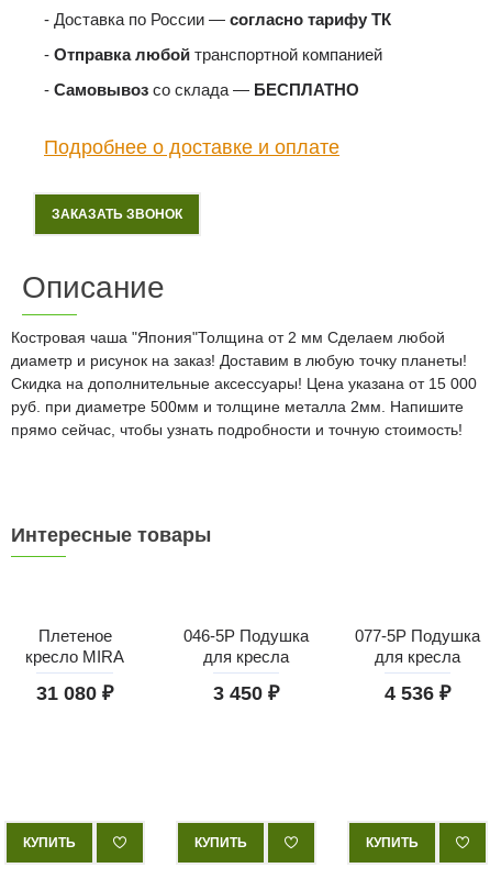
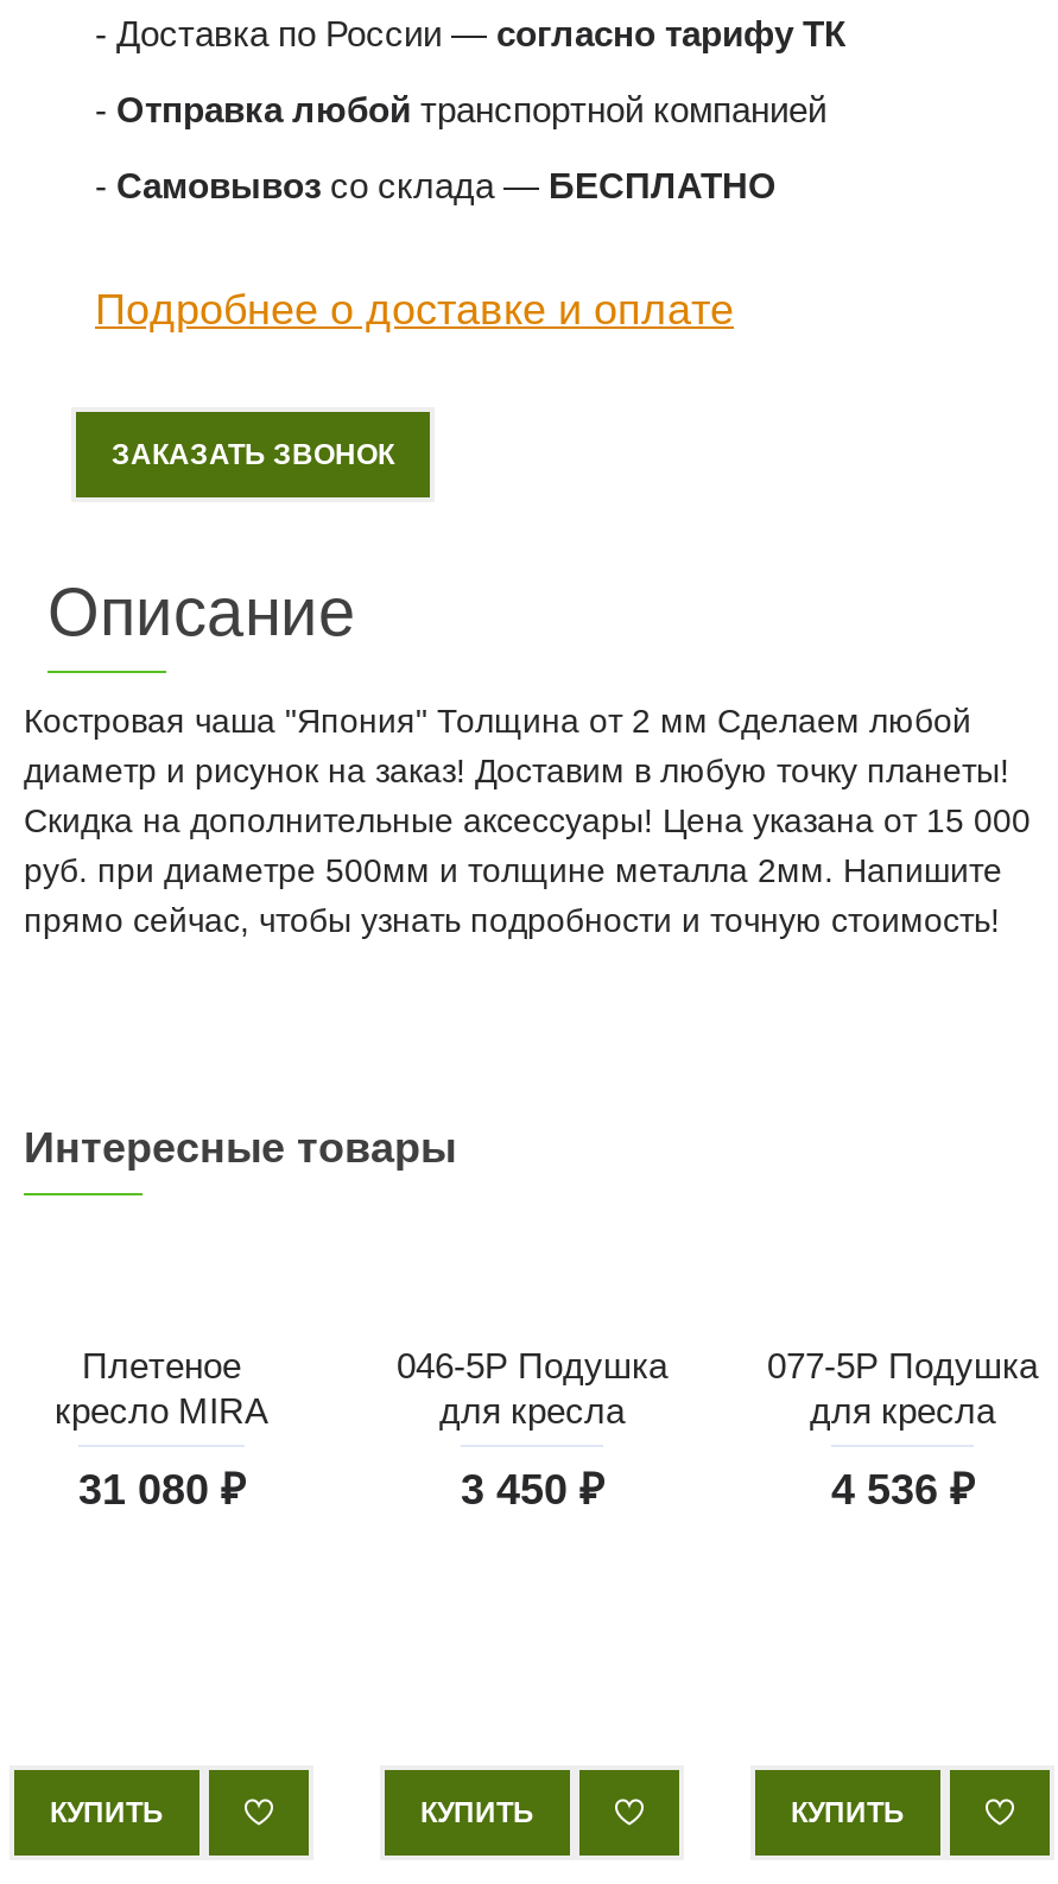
[11,328,445,346] Костровая чаша "Япония"Толщина от 2 мм Сделаем любой -> [24,701,971,739] Костровая чаша "Япония" Толщина от 2 мм Сделаем любой

